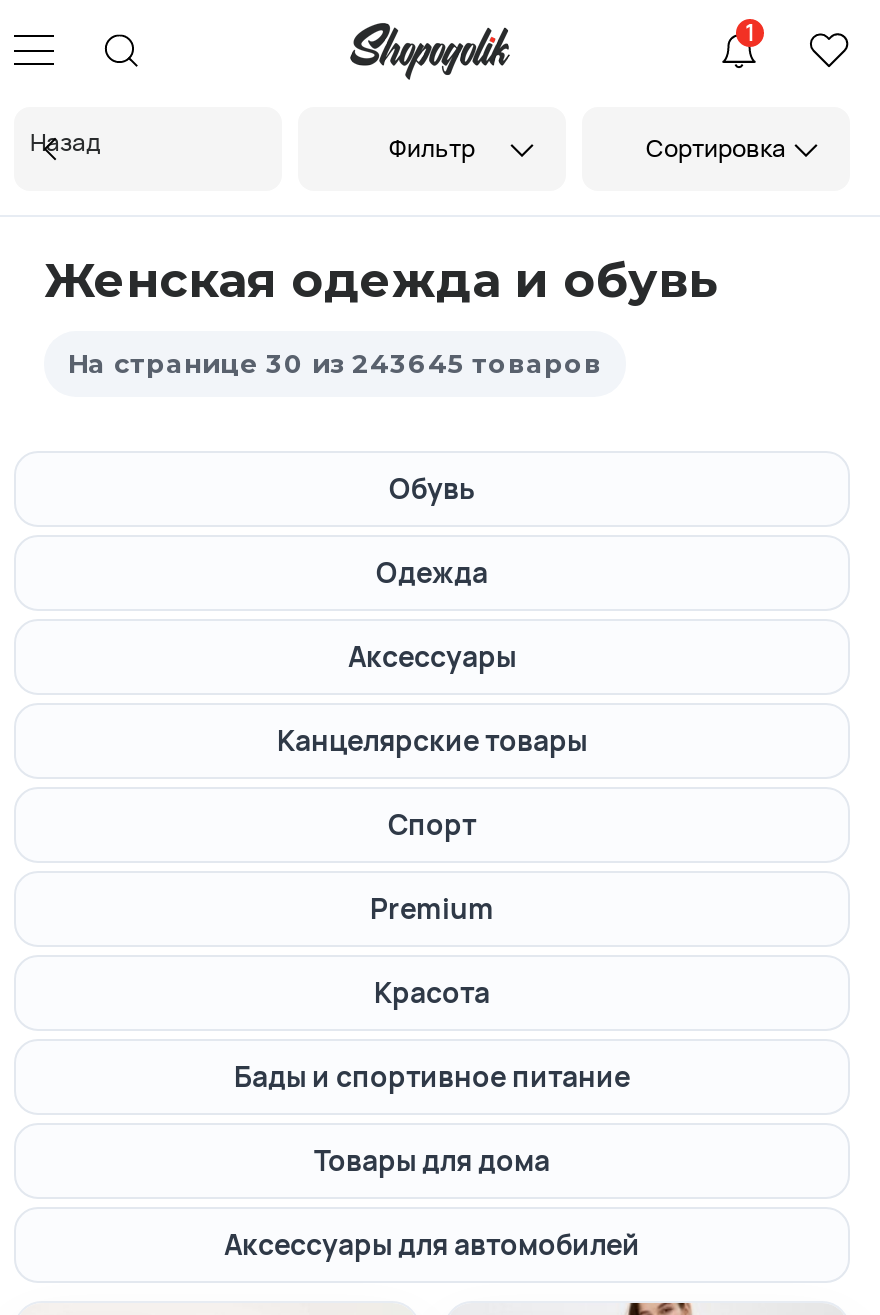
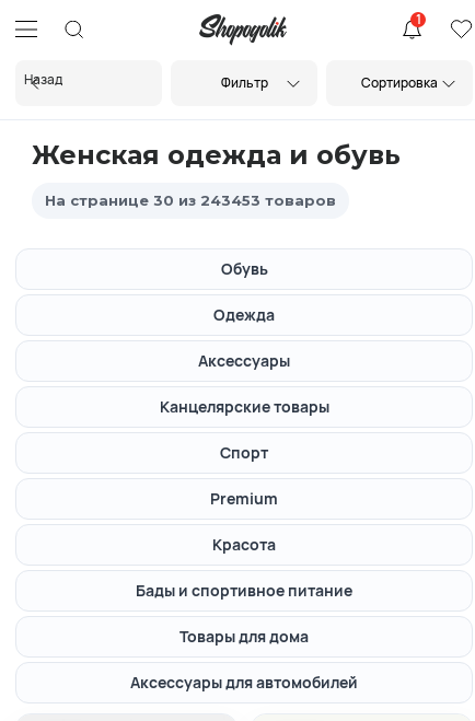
[68,347,602,379] На странице 30 из 243645 товаров -> [45,191,336,209] На странице 30 из 243453 товаров

